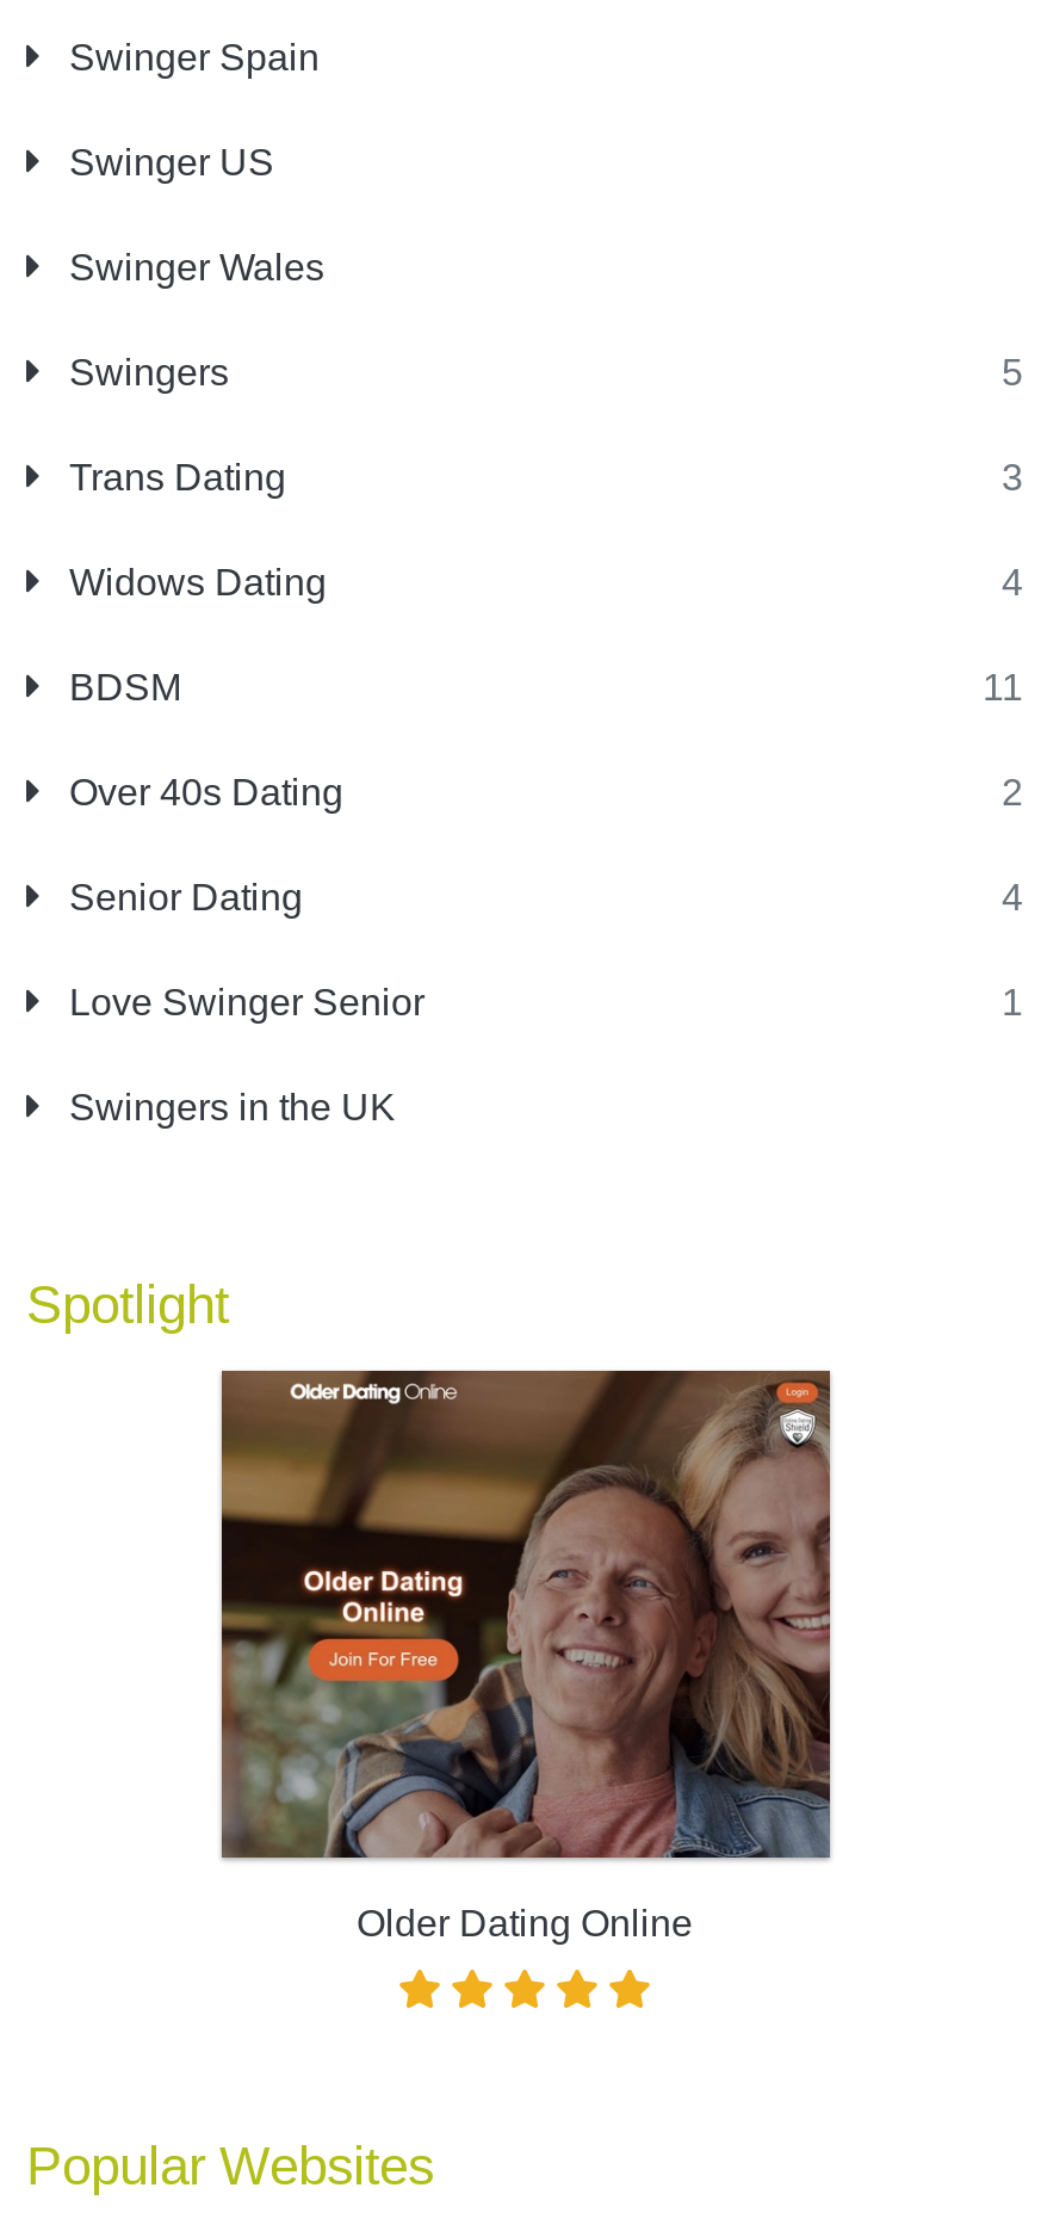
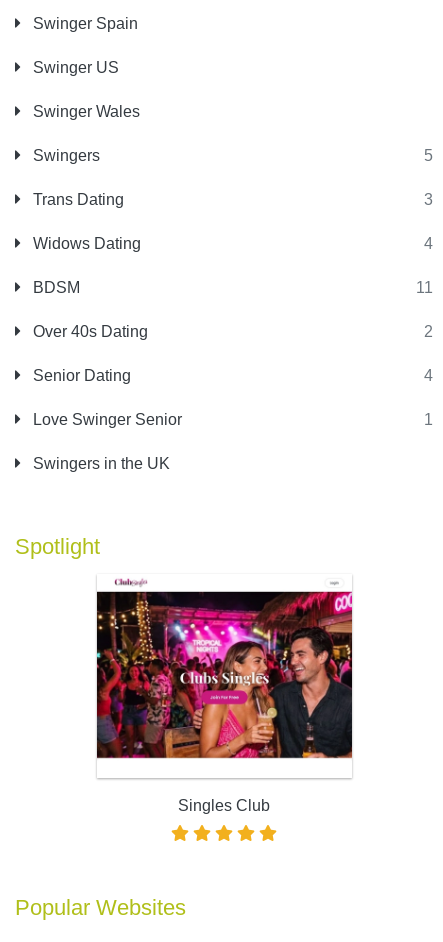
[219,1368,832,1943] [image] | Older Dating Online -> [96,574,353,814] [image] | Singles Club

